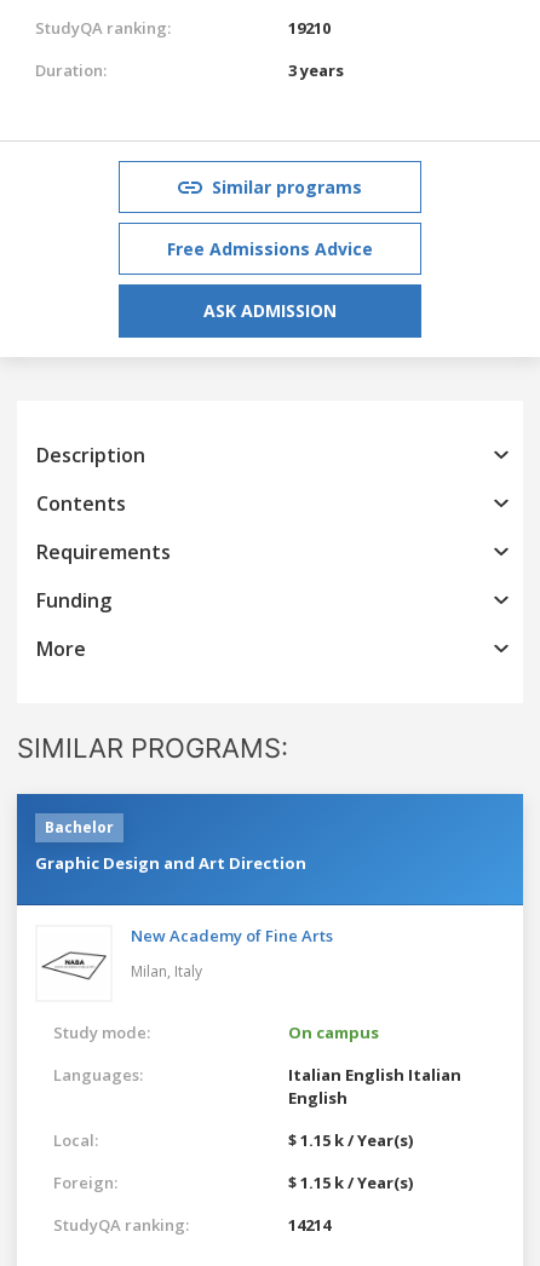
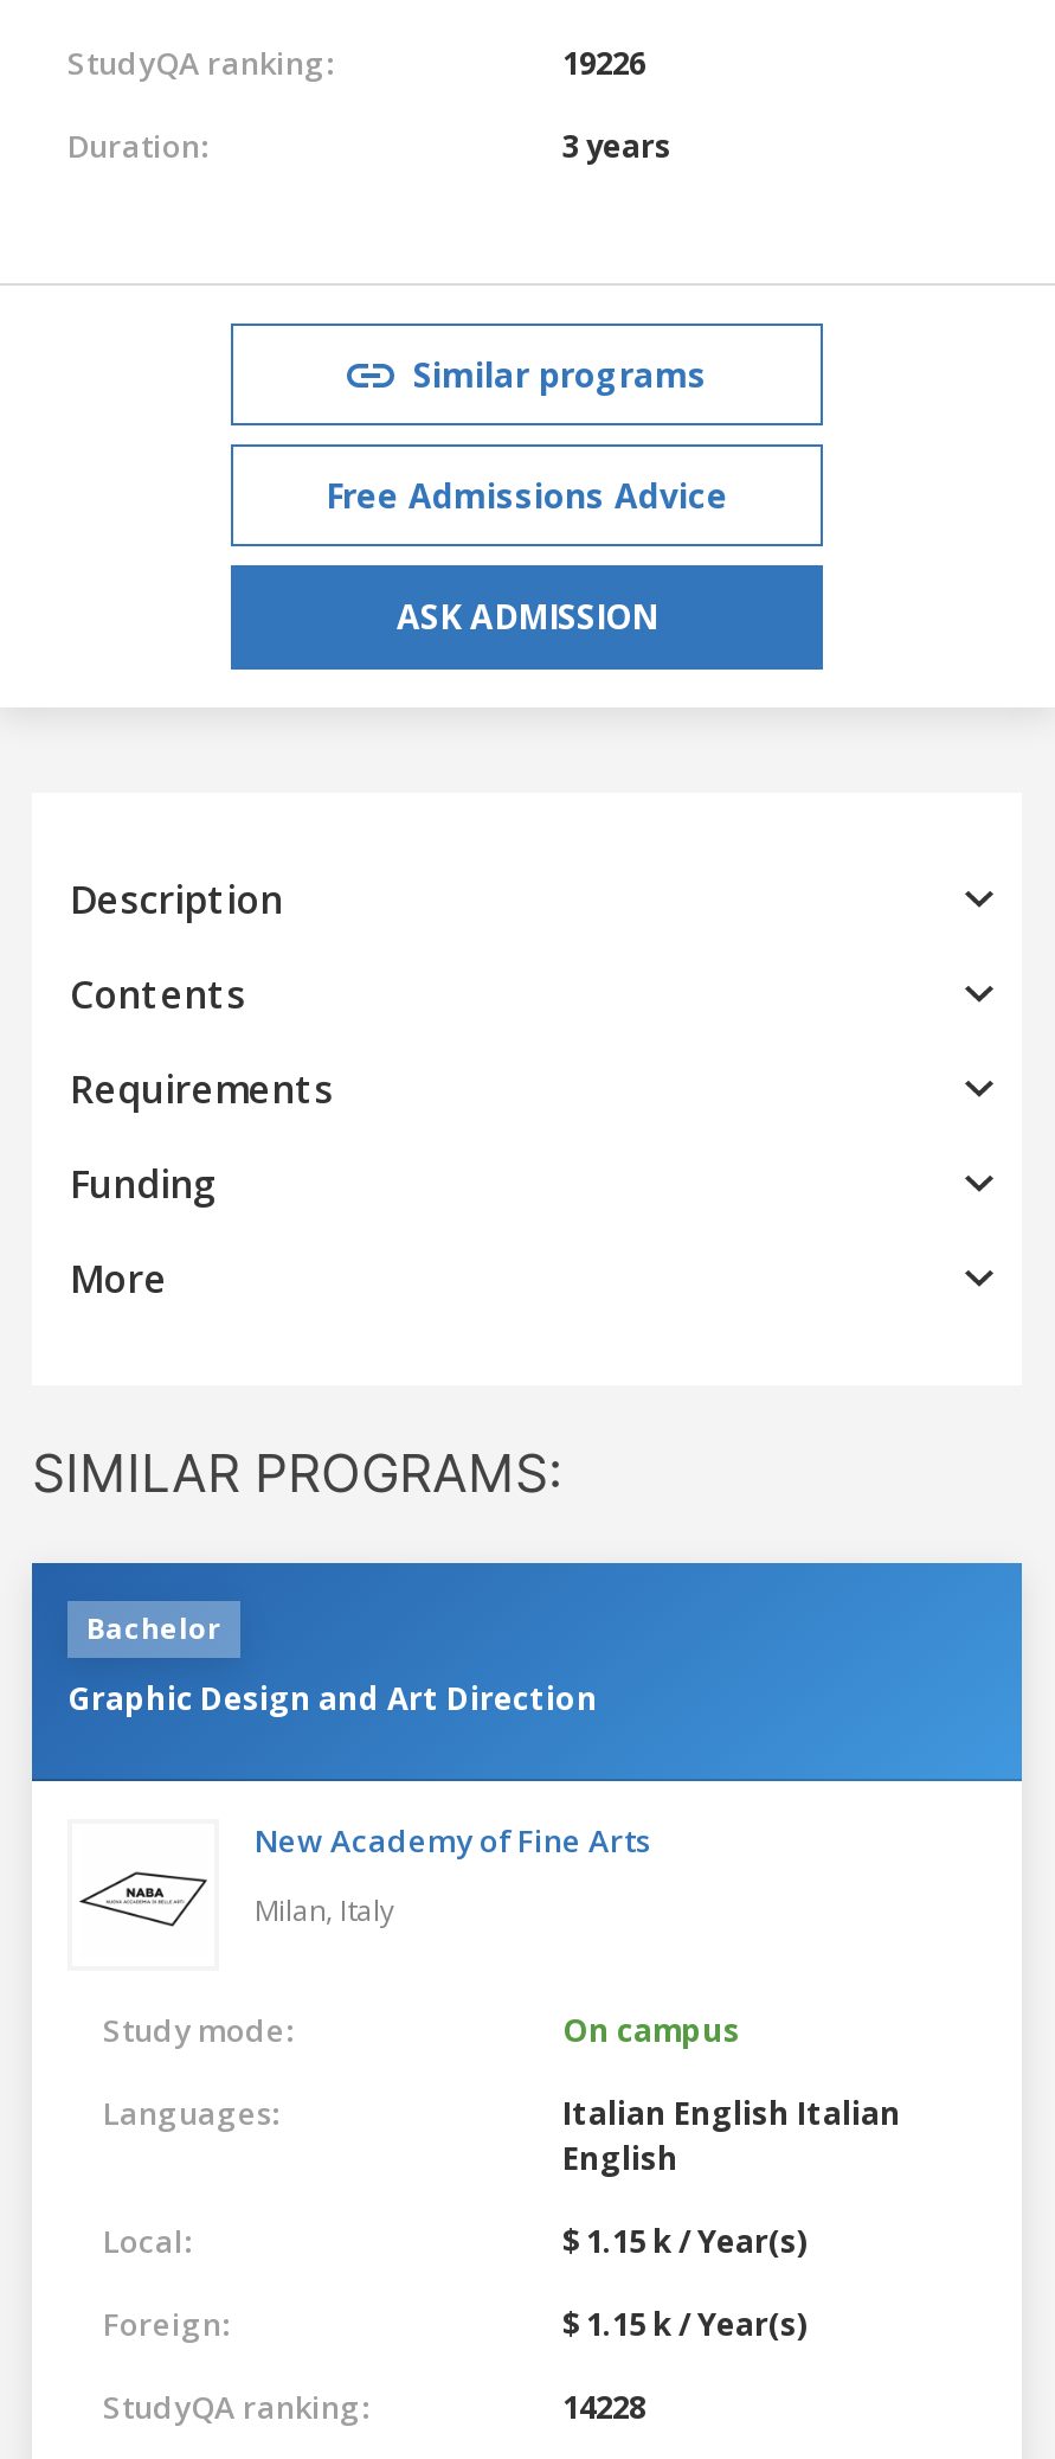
[288,17,331,38] 19210 -> [562,41,645,84] 19226
[288,1214,331,1235] 14214 -> [562,2385,645,2428] 14228

